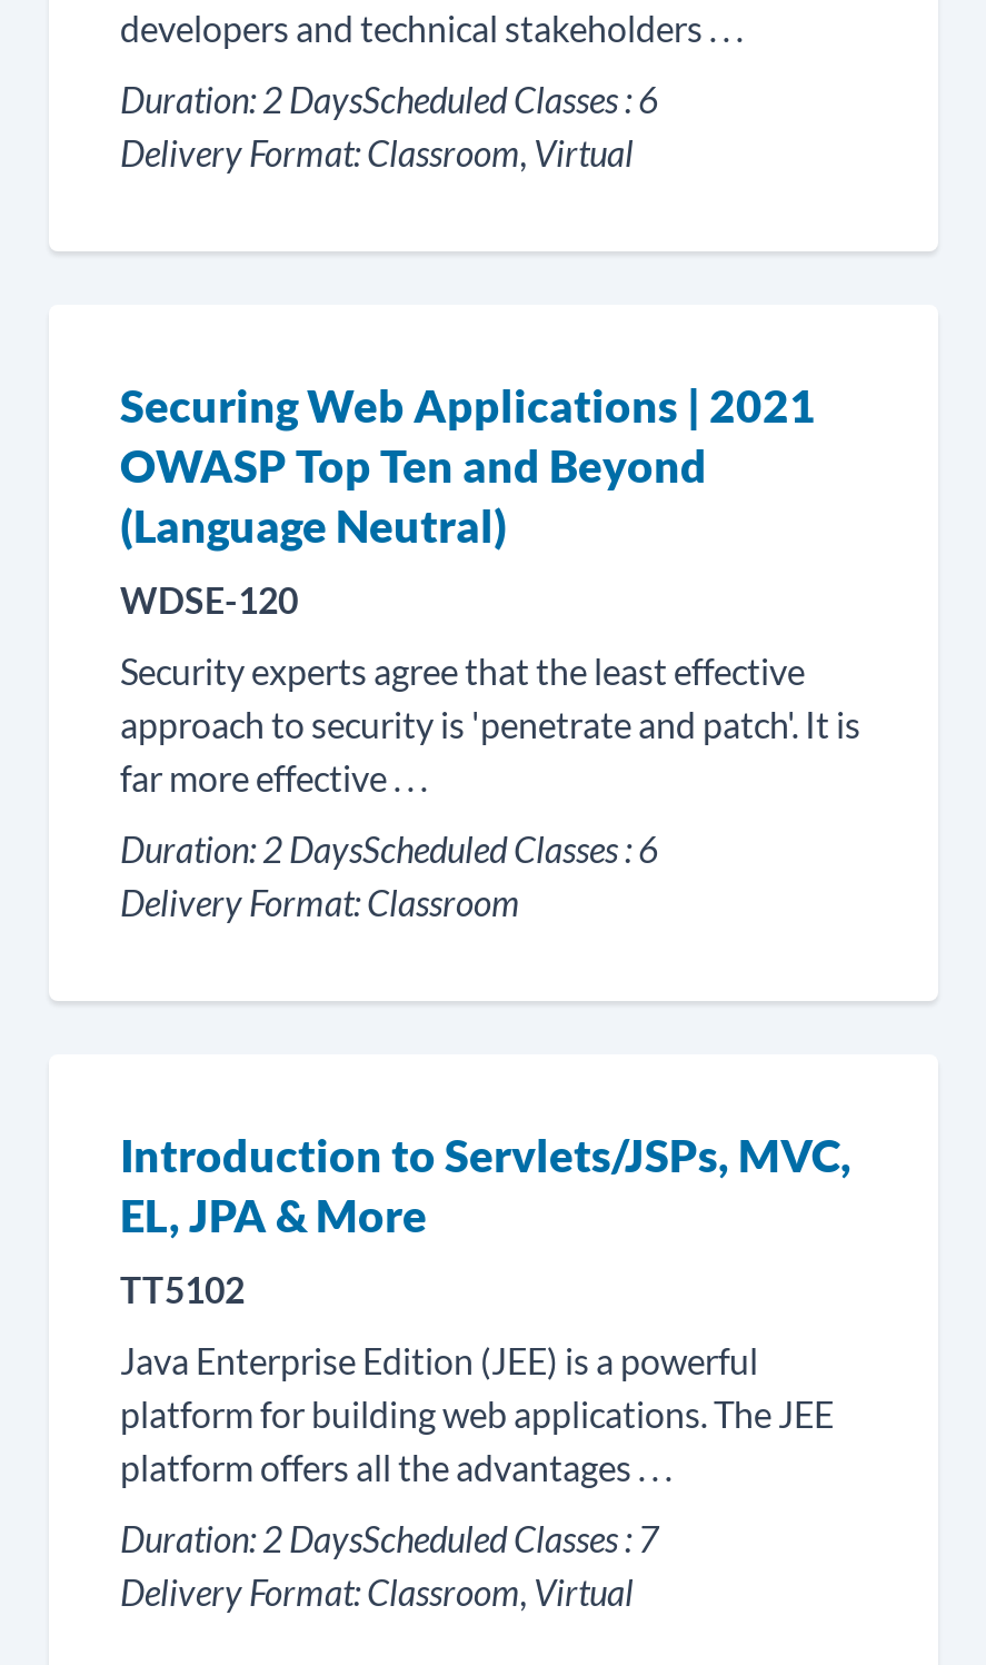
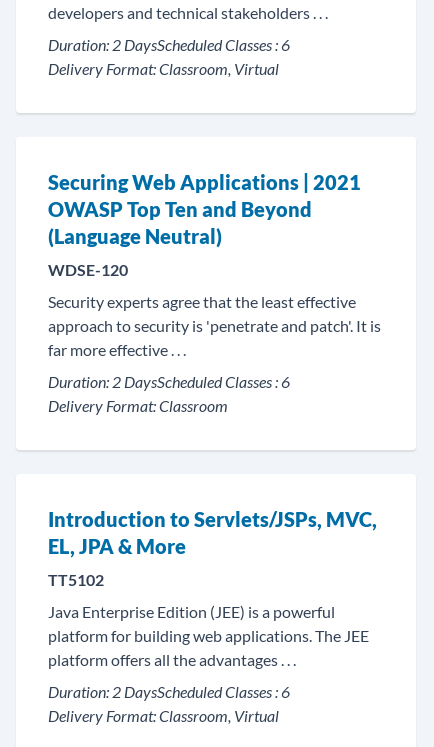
[120,1517,658,1559] Duration: 2 DaysScheduled Classes : 7 -> [48,682,290,701] Duration: 2 DaysScheduled Classes : 6

